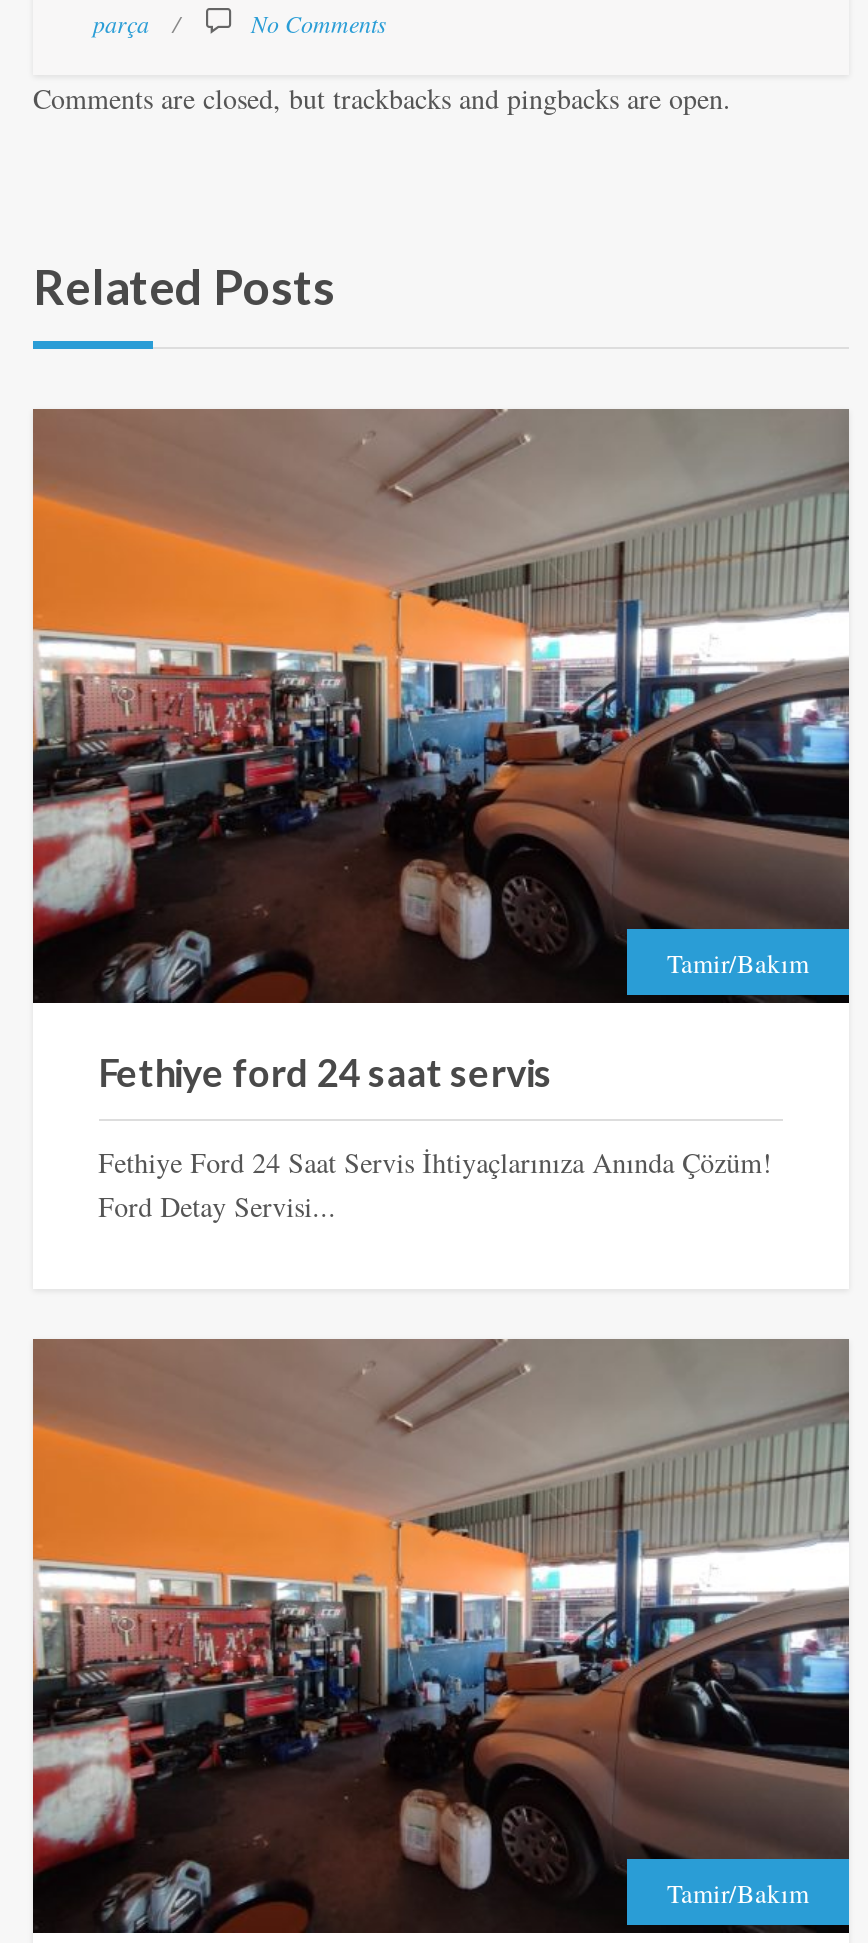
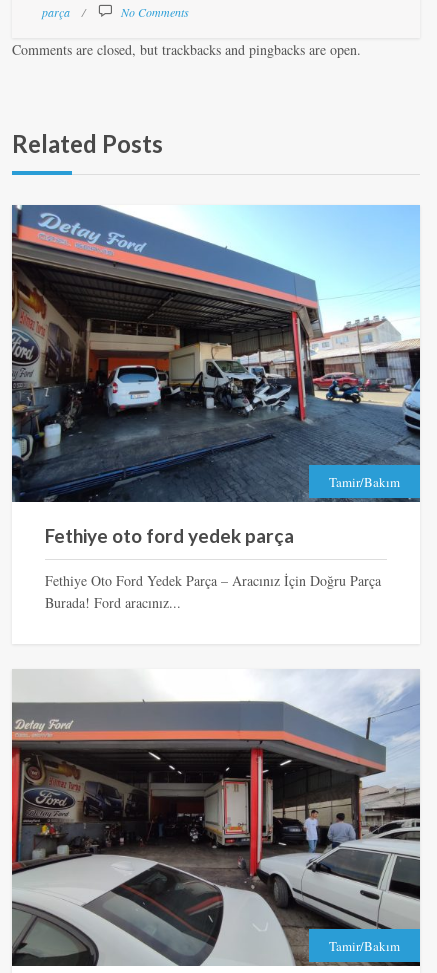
[31,406,851,1094] [image] | Fethiye ford 24 saat servis -> [11,204,421,547] [image] | Fethiye oto ford yedek parça
[98,1142,772,1224] Fethiye Ford 24 Saat Servis İhtiyaçlarınıza Anında Çözüm! | Ford Detay Servisi... -> [45,571,381,612] Fethiye Oto Ford Yedek Parça – Aracınız İçin Doğru Parça | Burada! Ford aracınız...
[31,1336,851,1934] [image] -> [11,669,421,966] [image]

